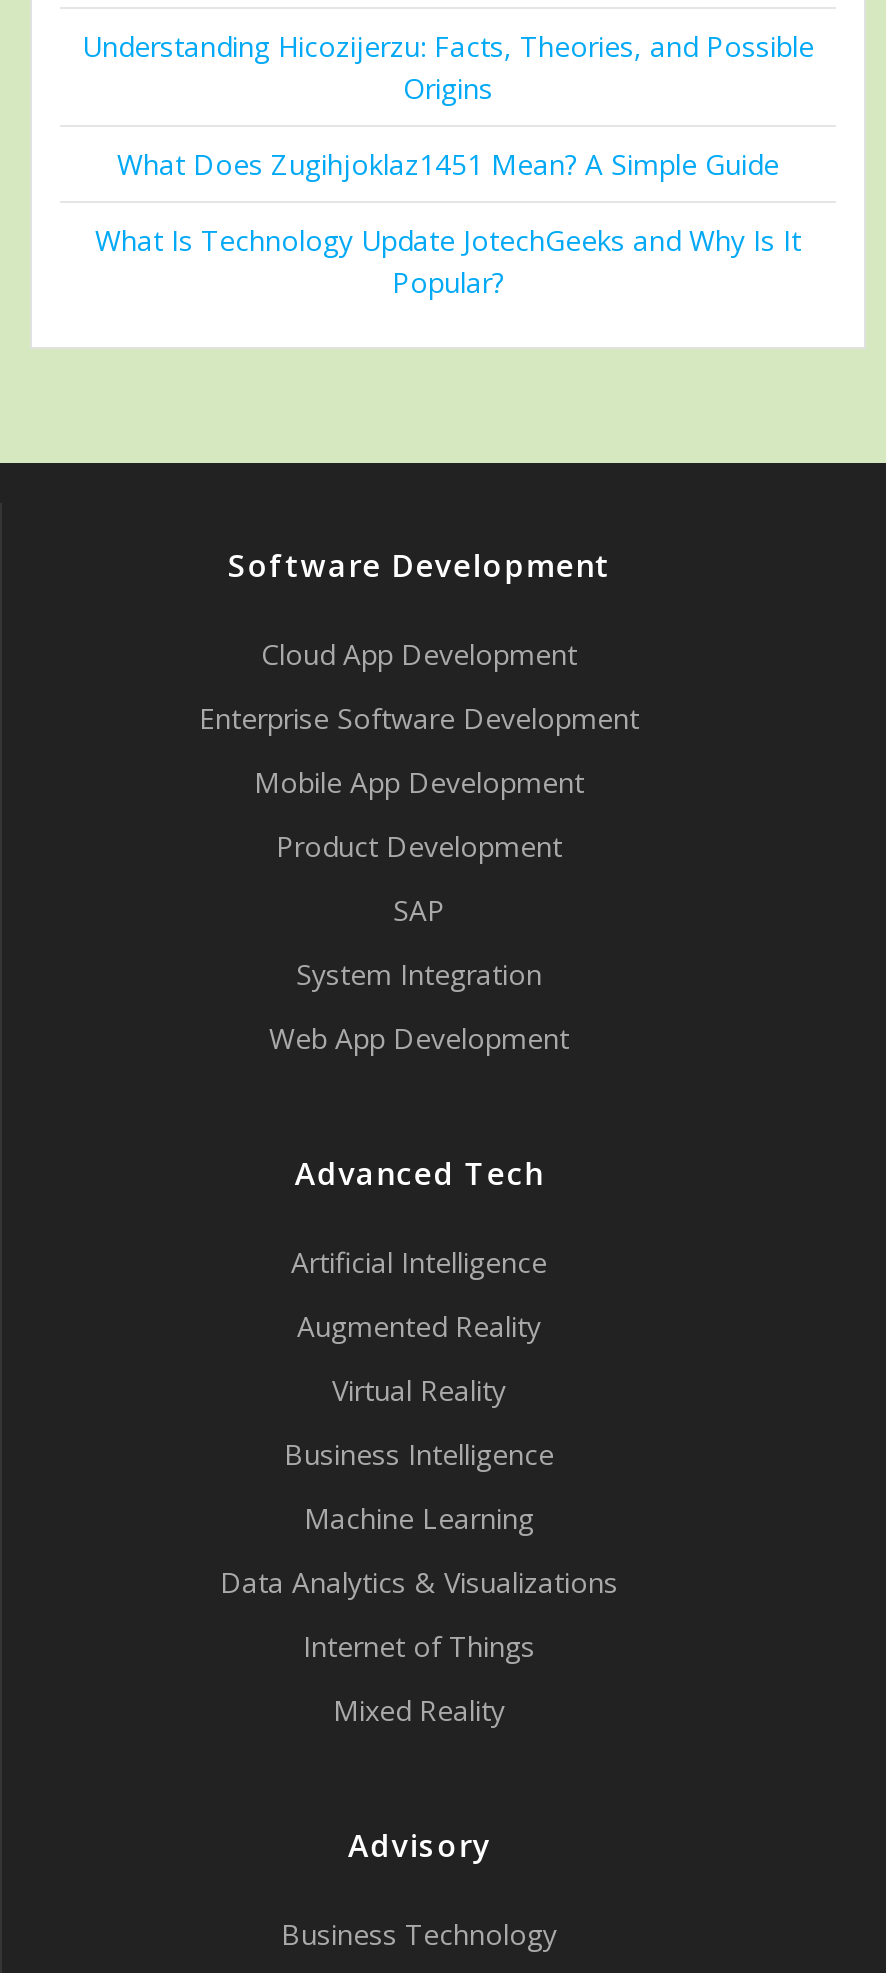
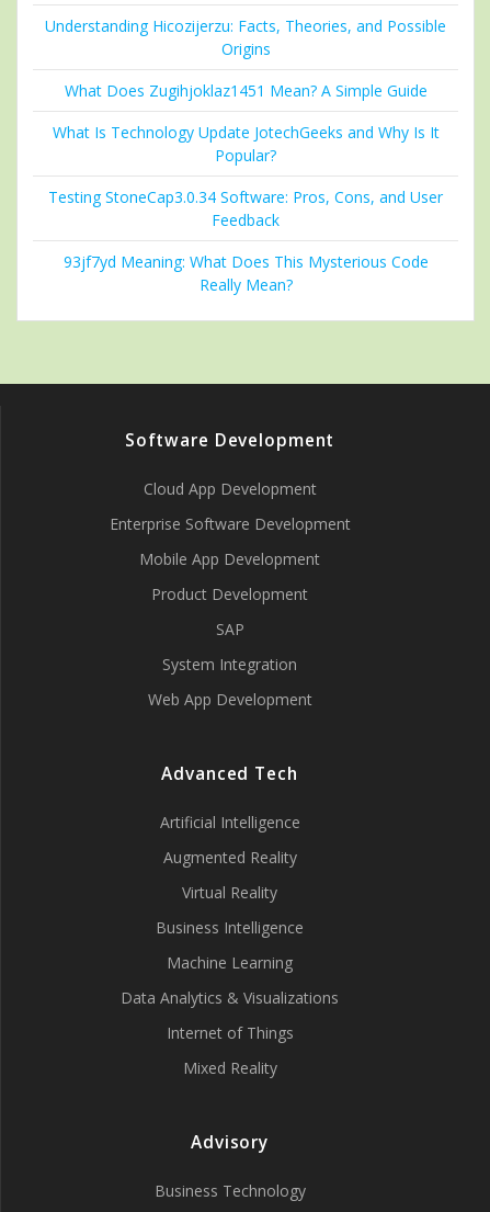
none -> [48,187,443,295] Testing StoneCap3.0.34 Software: Pros, Cons, and User | Feedback | 93jf7yd Meaning: What Does This Mysterious Code | Really Mean?

